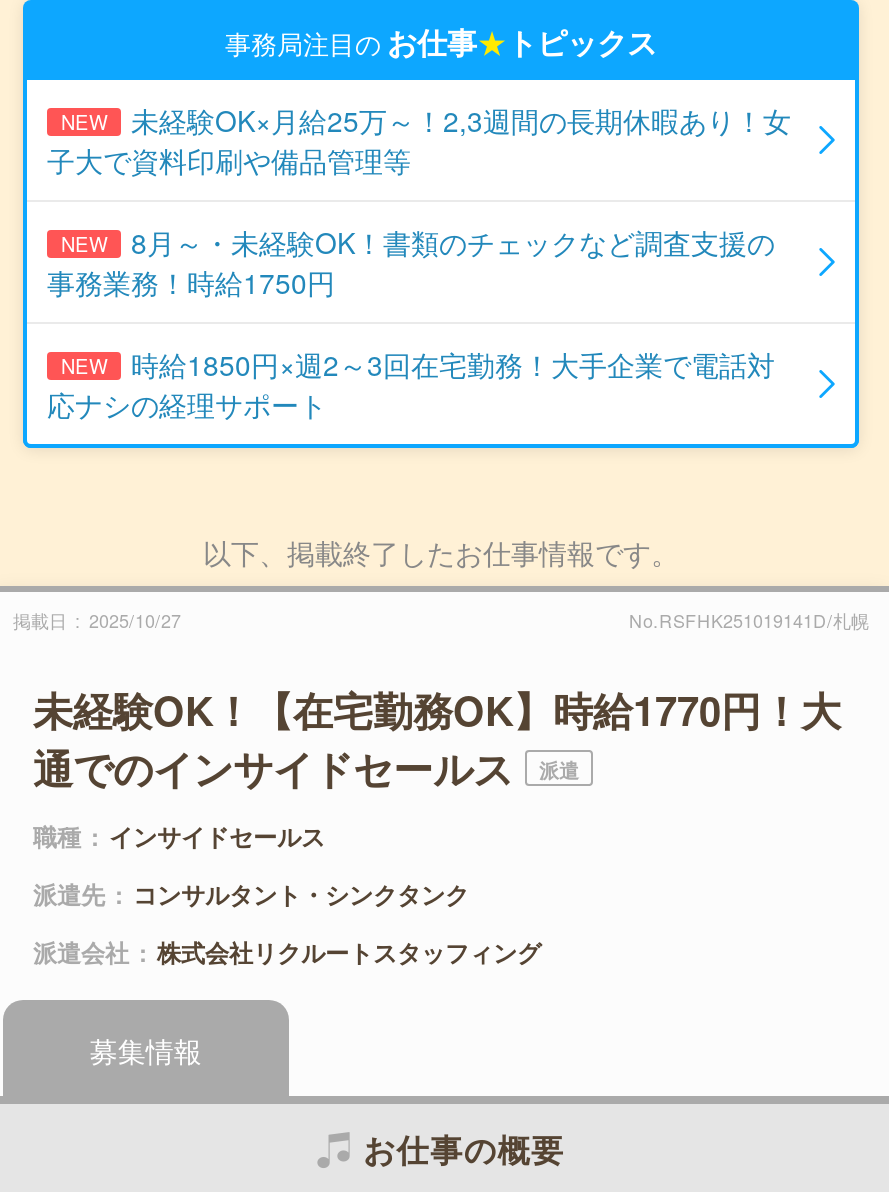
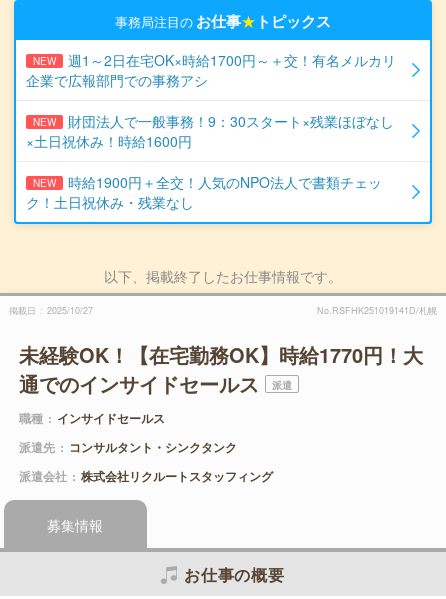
[47,100,791,180] 未経験OK×月給25万～！2,3週間の長期休暇あり！女 | 子大で資料印刷や備品管理等 -> [26,50,396,90] 週1～2日在宅OK×時給1700円～＋交！有名メルカリ | 企業で広報部門での事務アシ
[47,222,775,302] 8月～・未経験OK！書類のチェックなど調査支援の | 事務業務！時給1750円 -> [26,111,394,151] 財団法人で一般事務！9：30スタート×残業ほぼなし | ×土日祝休み！時給1600円
[47,344,775,424] 時給1850円×週2～3回在宅勤務！大手企業で電話対 | 応ナシの経理サポート -> [26,172,382,212] 時給1900円＋全交！人気のNPO法人で書類チェッ | ク！土日祝休み・残業なし

